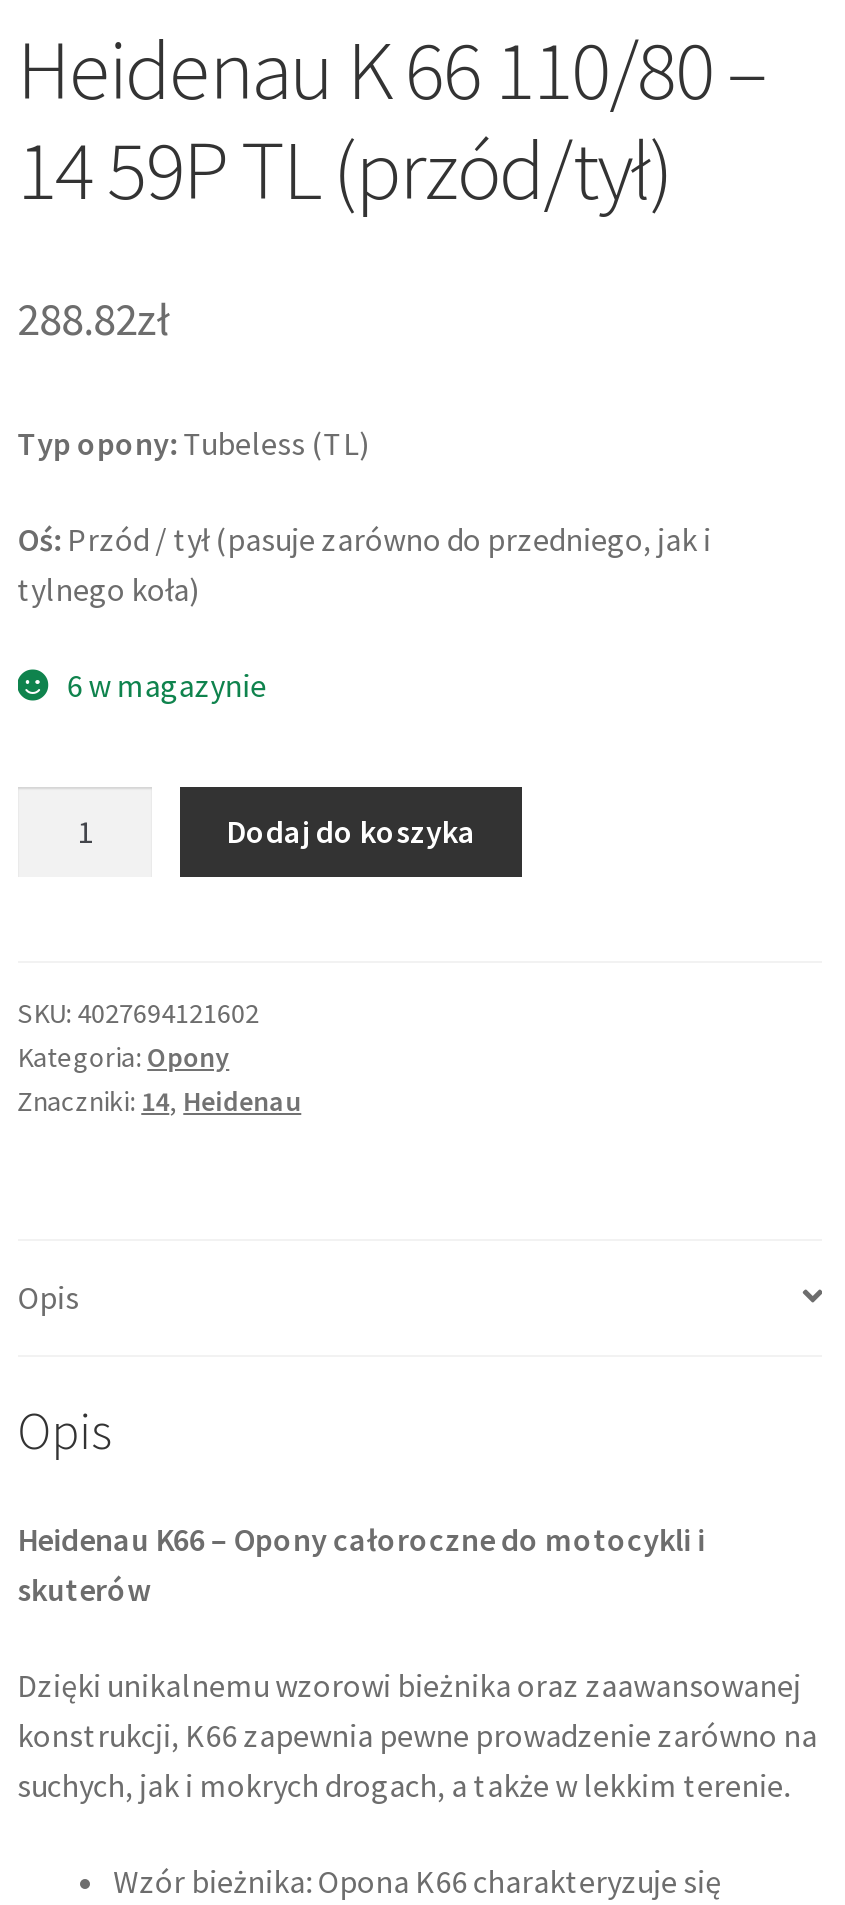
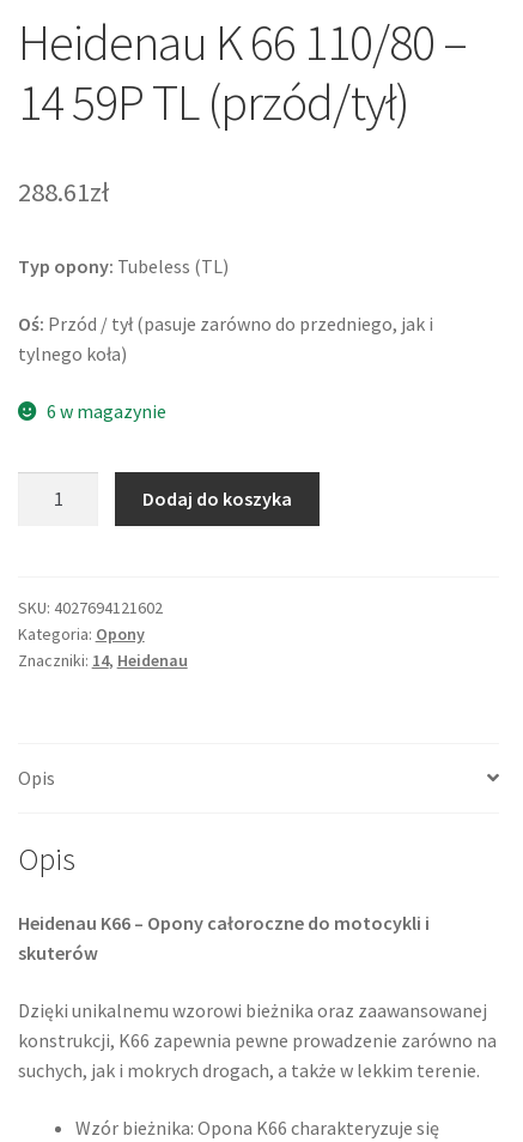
[17,292,169,348] 288.82zł -> [17,175,108,209] 288.61zł

